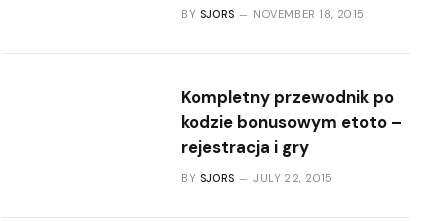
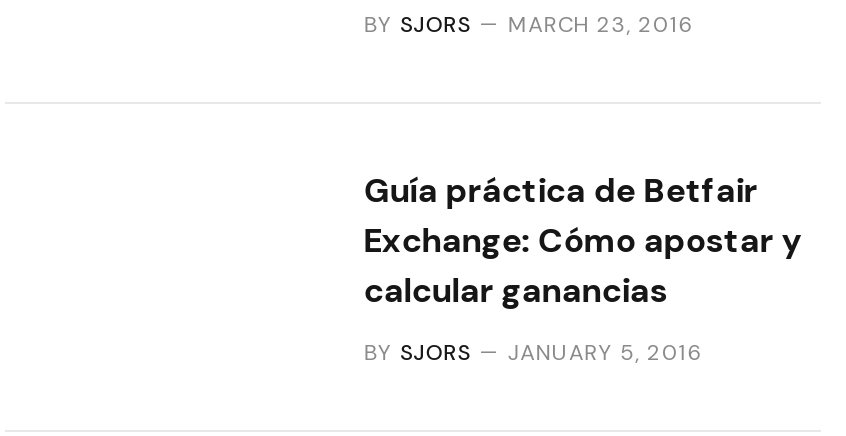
[181,7,365,21] BY SJORS NOVEMBER 18, 2015 -> [363,10,696,38] BY SJORS MARCH 23, 2016
[181,86,402,158] Kompletny przewodnik po | kodzie bonusowym etoto – | rejestracja i gry -> [363,168,801,312] Guía práctica de Betfair | Exchange: Cómo apostar y | calcular ganancias
[181,171,333,185] BY SJORS JULY 22, 2015 -> [363,338,705,366] BY SJORS JANUARY 5, 2016

